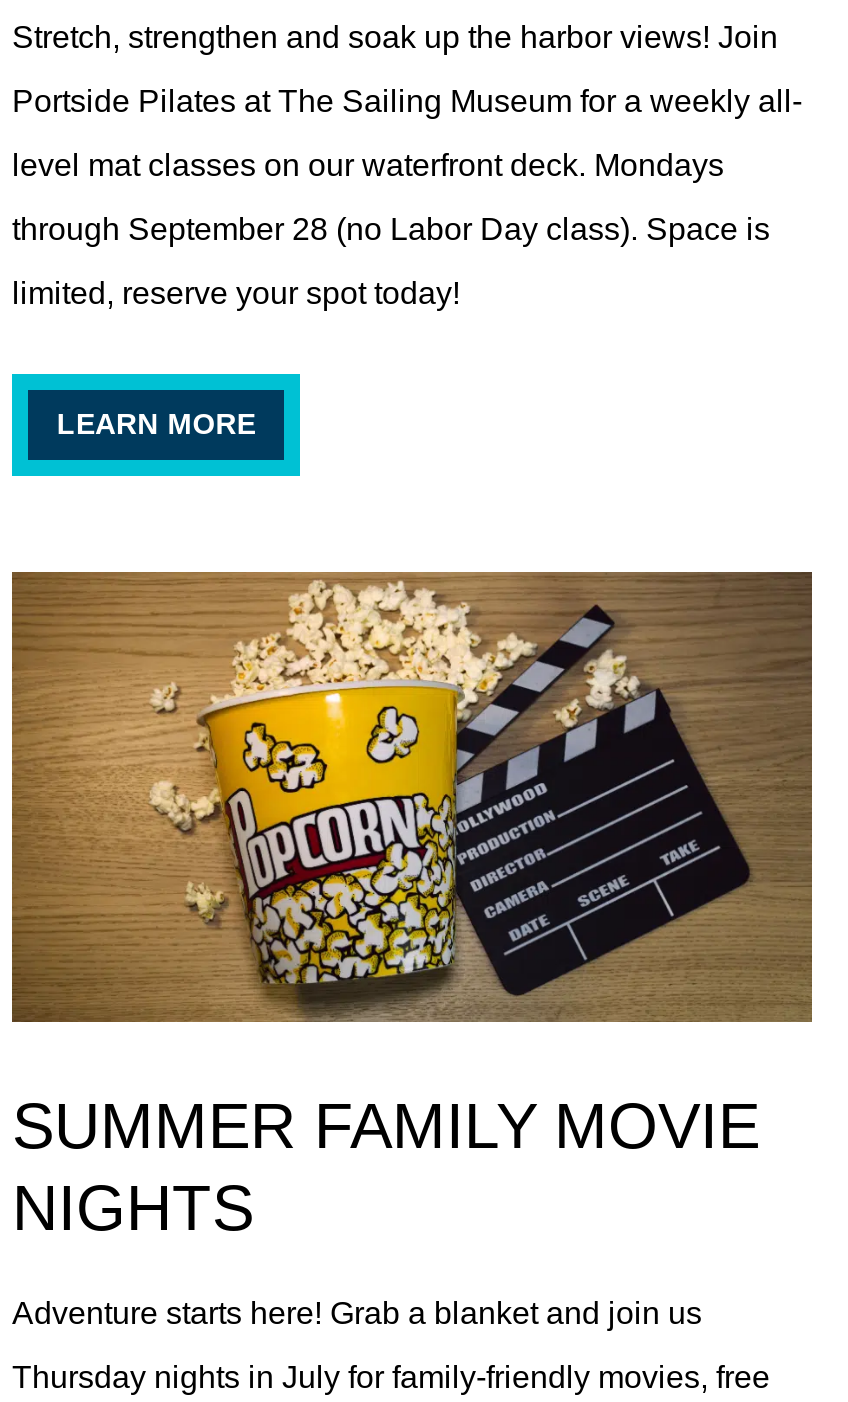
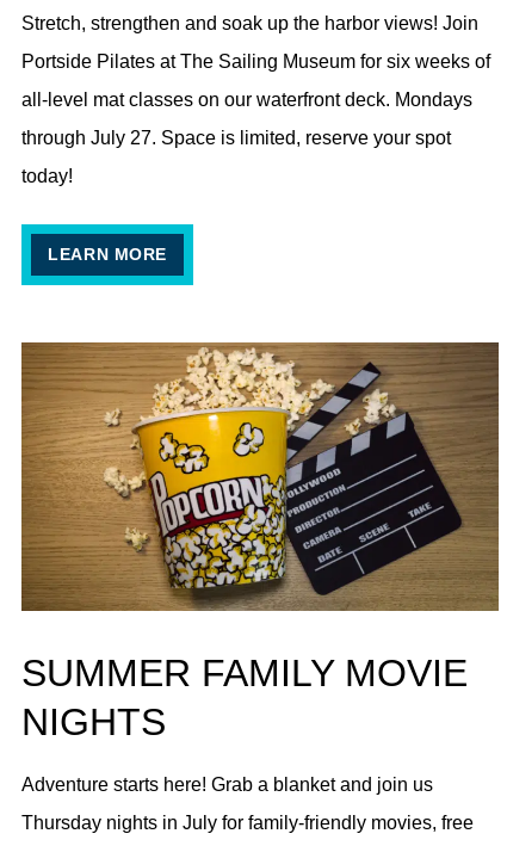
[12,84,802,118] Portside Pilates at The Sailing Museum for a weekly all- -> [21,51,490,72] Portside Pilates at The Sailing Museum for six weeks of
[12,148,724,182] level mat classes on our waterfront deck. Mondays -> [21,89,472,110] all-level mat classes on our waterfront deck. Mondays
[12,212,770,246] through September 28 (no Labor Day class). Space is -> [21,128,451,148] through July 27. Space is limited, reserve your spot
[12,276,460,310] limited, reserve your spot today! -> [21,166,73,186] today!

